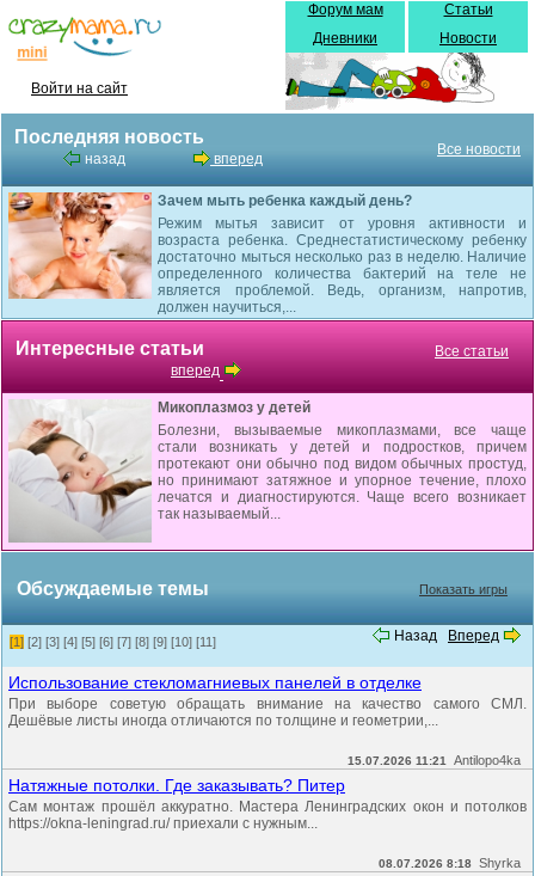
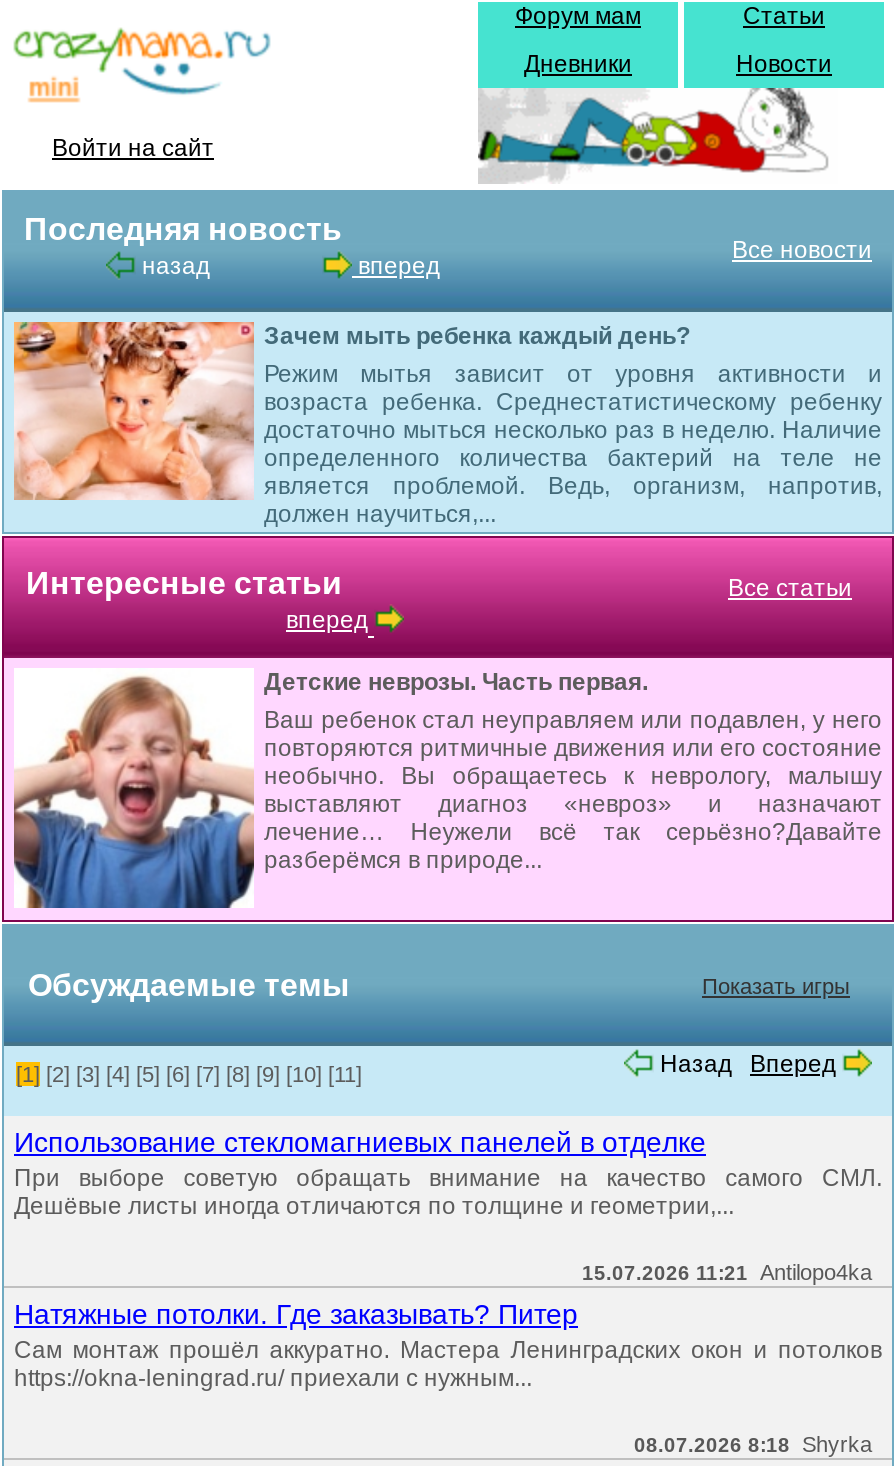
[8,399,527,543] [image] | Микоплазмоз у детей | Болезни, вызываемые микоплазмами, все чаще | стали возникать у детей и подростков, причем | протекают они обычно под видом обычных простуд, | но принимают затяжное и упорное течение, плохо | лечатся и диагностируются. Чаще всего возникает | так называемый... -> [12,668,882,910] [image] | Детские неврозы. Часть первая. | Ваш ребенок стал неуправляем или подавлен, у него | повторяются ритмичные движения или его состояние | необычно. Вы обращаетесь к неврологу, малышу | выставляют диагноз «невроз» и назначают | лечение… Неужели всё так серьёзно?Давайте | разберёмся в природе...

